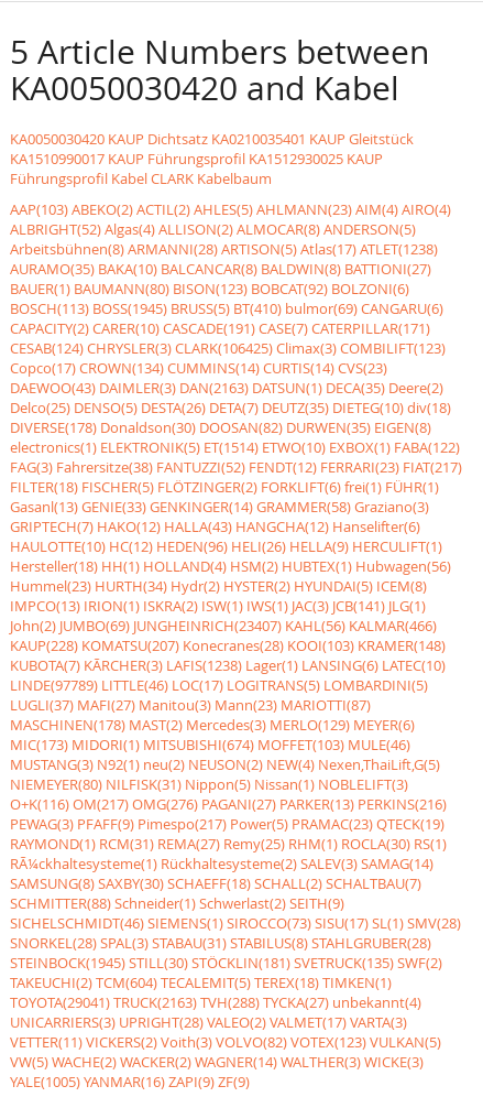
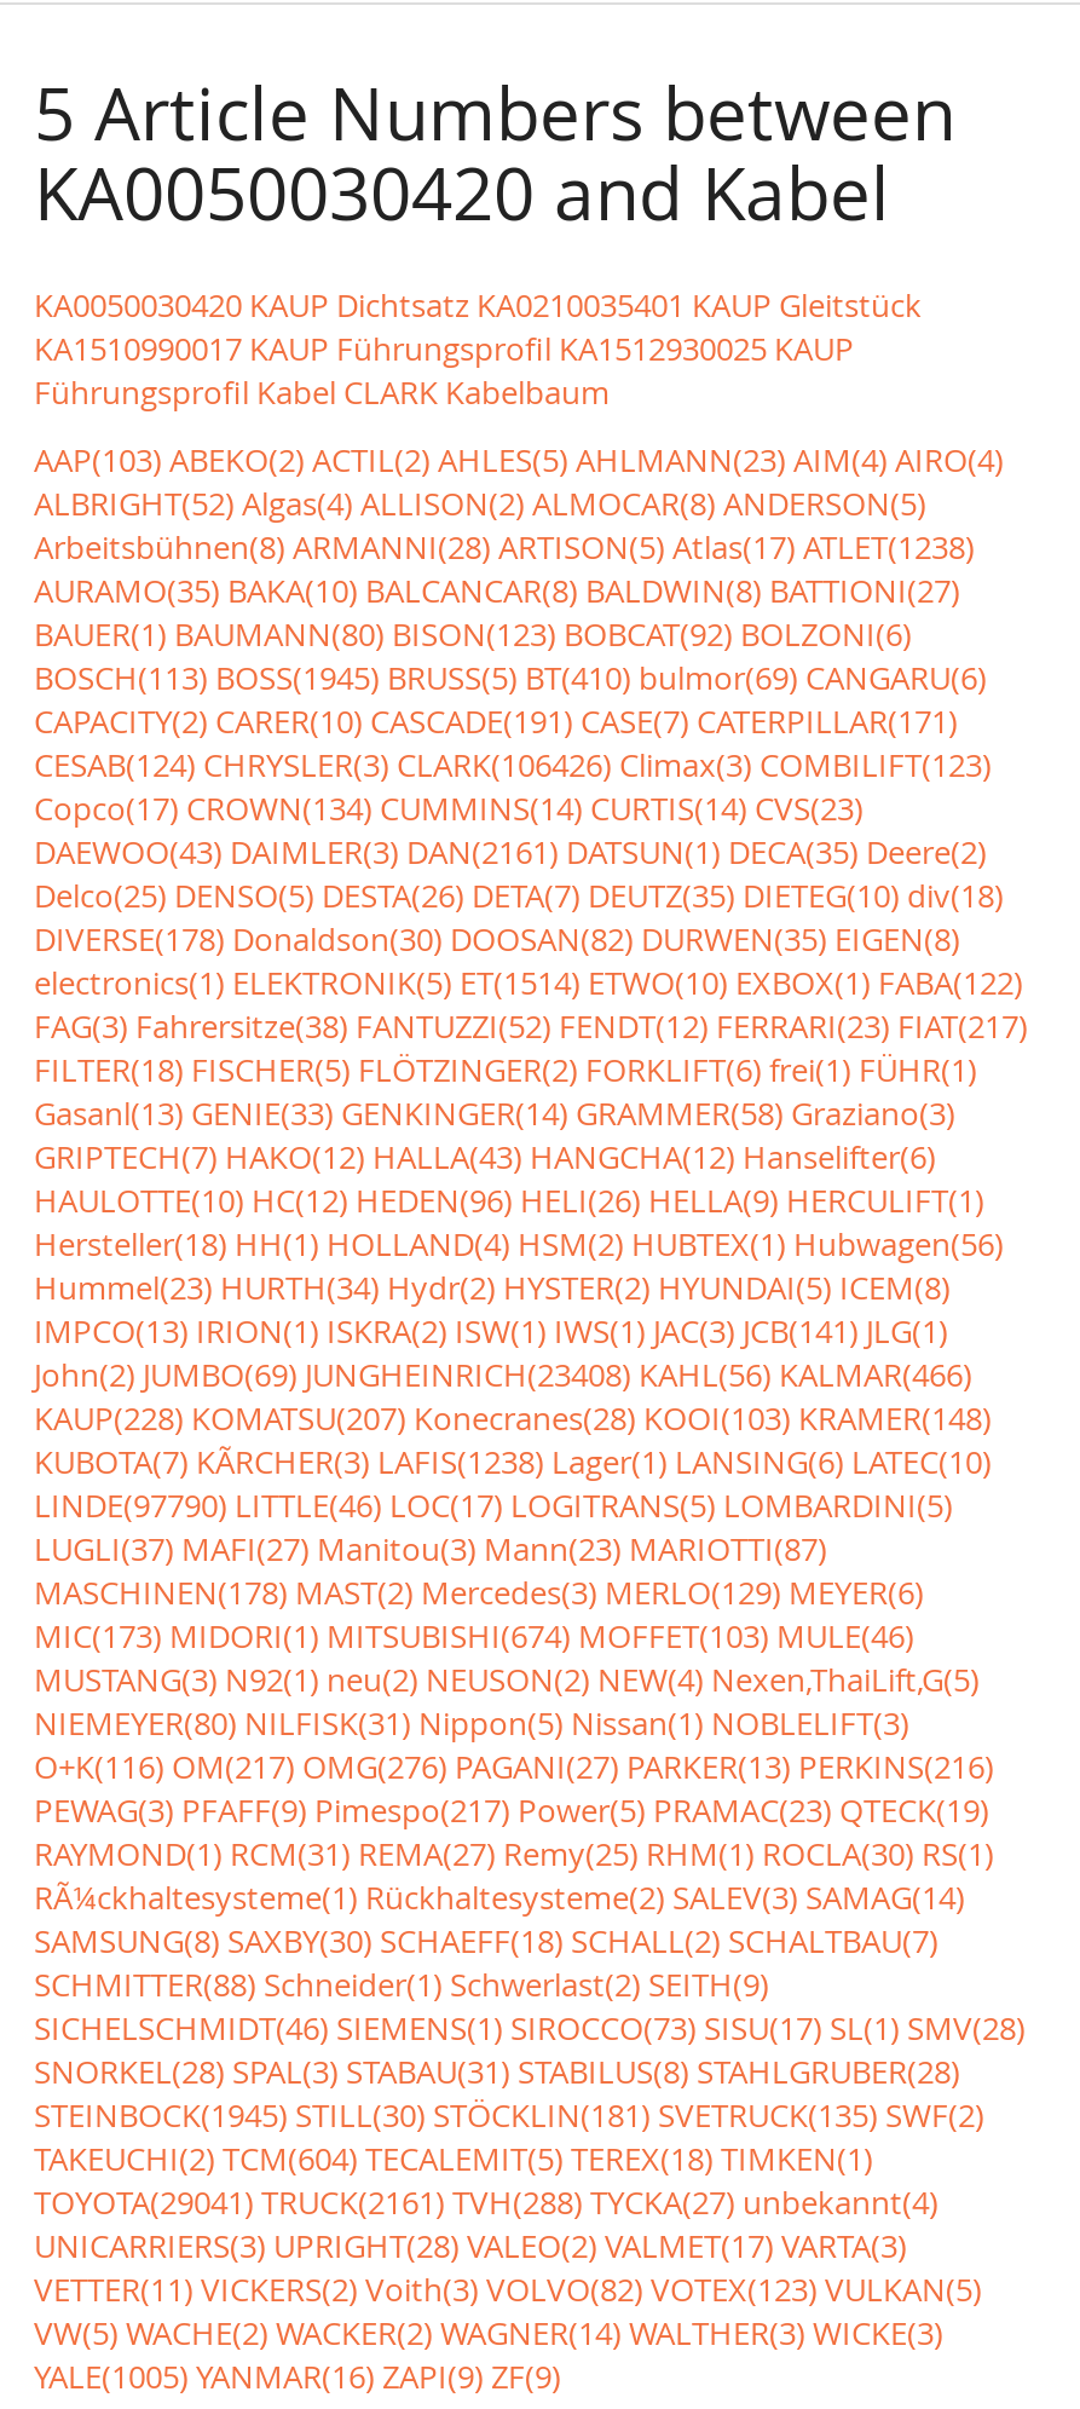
[10,338,446,358] CESAB(124) CHRYSLER(3) CLARK(106425) Climax(3) COMBILIFT(123) -> [34,743,992,786] CESAB(124) CHRYSLER(3) CLARK(106426) Climax(3) COMBILIFT(123)
[10,378,443,398] DAEWOO(43) DAIMLER(3) DAN(2163) DATSUN(1) DECA(35) Deere(2) -> [34,830,987,874] DAEWOO(43) DAIMLER(3) DAN(2161) DATSUN(1) DECA(35) Deere(2)
[10,616,437,636] John(2) JUMBO(69) JUNGHEINRICH(23407) KAHL(56) KALMAR(466) -> [34,1353,972,1396] John(2) JUMBO(69) JUNGHEINRICH(23408) KAHL(56) KALMAR(466)
[10,675,428,695] LINDE(97789) LITTLE(46) LOC(17) LOGITRANS(5) LOMBARDINI(5) -> [34,1483,953,1527] LINDE(97790) LITTLE(46) LOC(17) LOGITRANS(5) LOMBARDINI(5)
[10,992,421,1012] TOYOTA(29041) TRUCK(2163) TVH(288) TYCKA(27) unbekannt(4) -> [34,2180,938,2224] TOYOTA(29041) TRUCK(2161) TVH(288) TYCKA(27) unbekannt(4)

